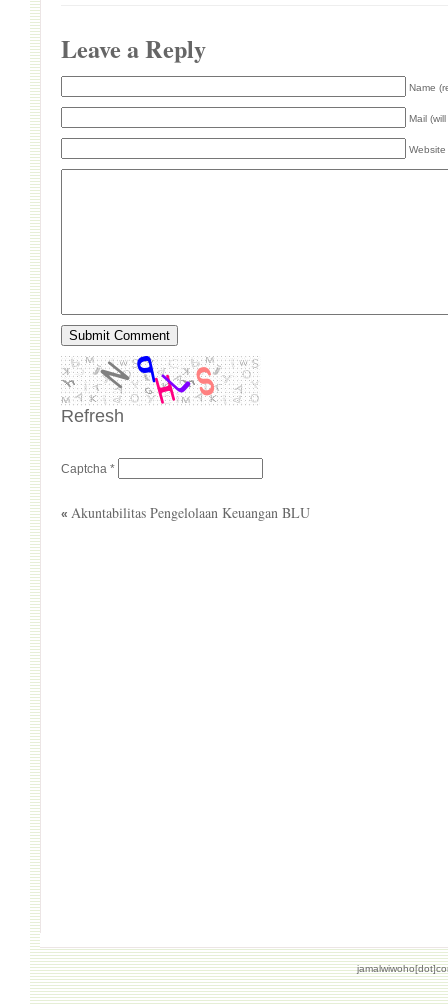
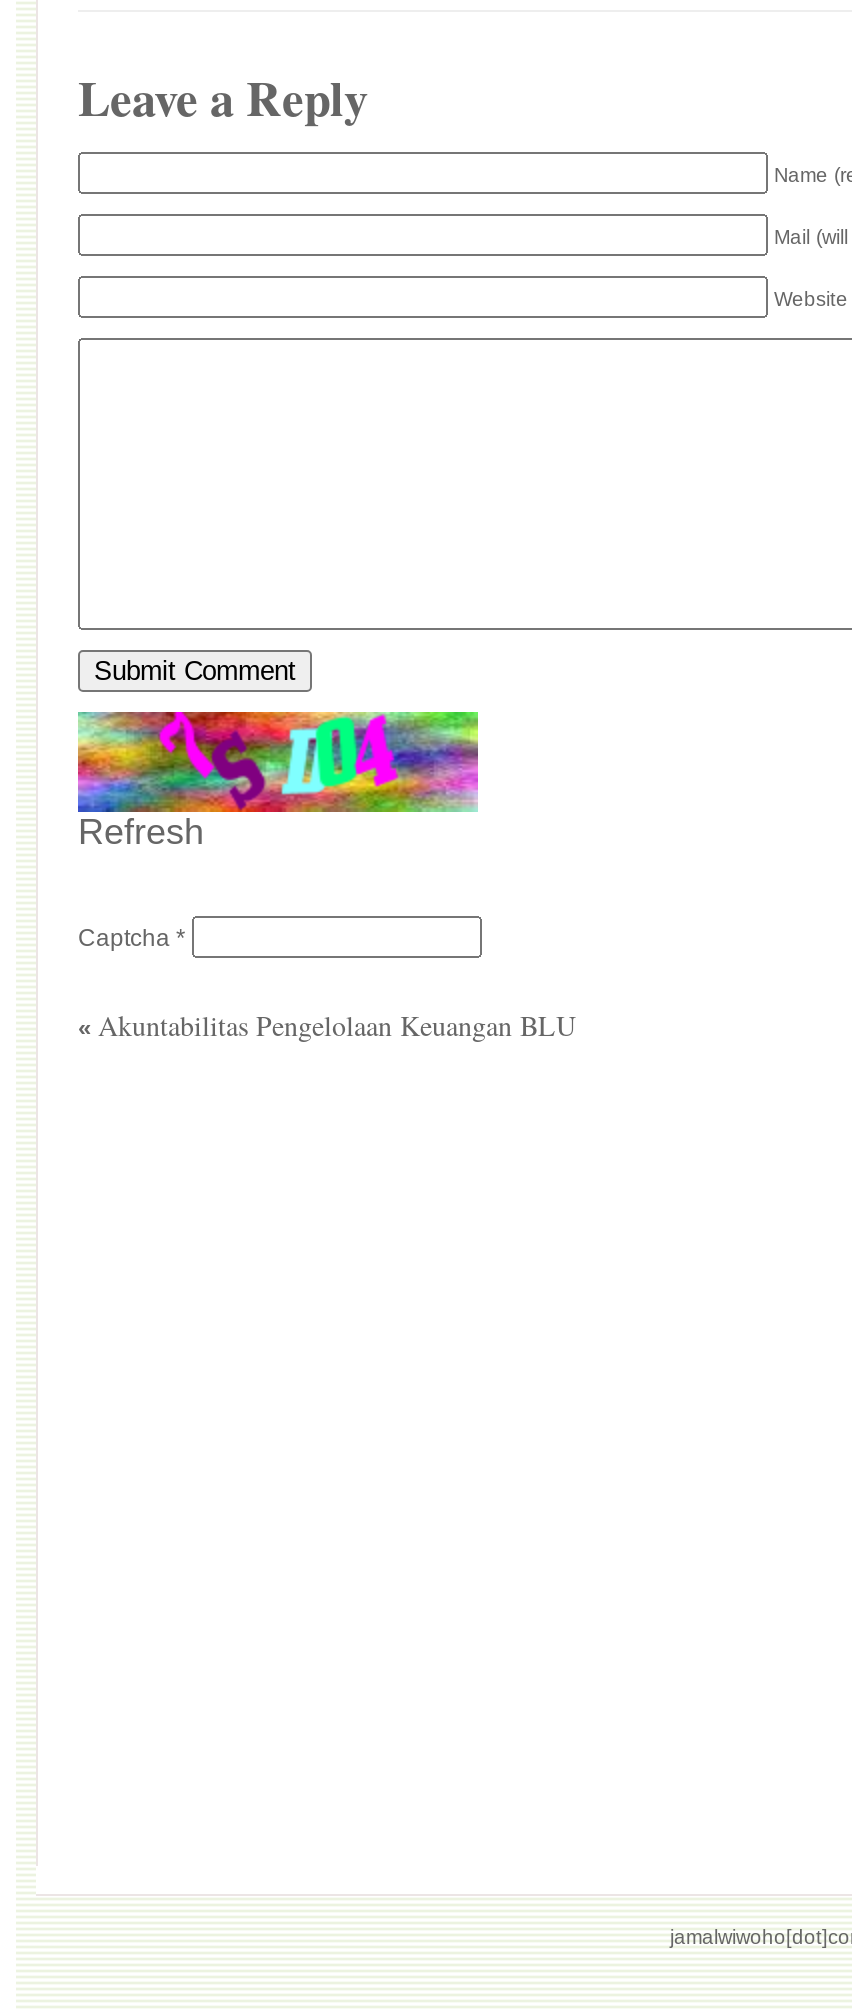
[61,354,261,407] [image] -> [76,710,480,814] [image]

